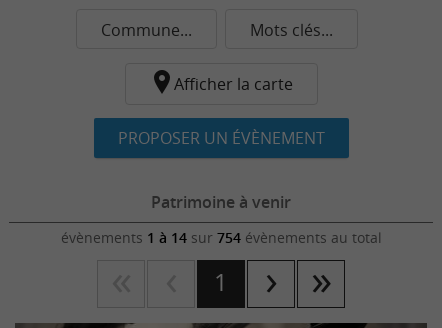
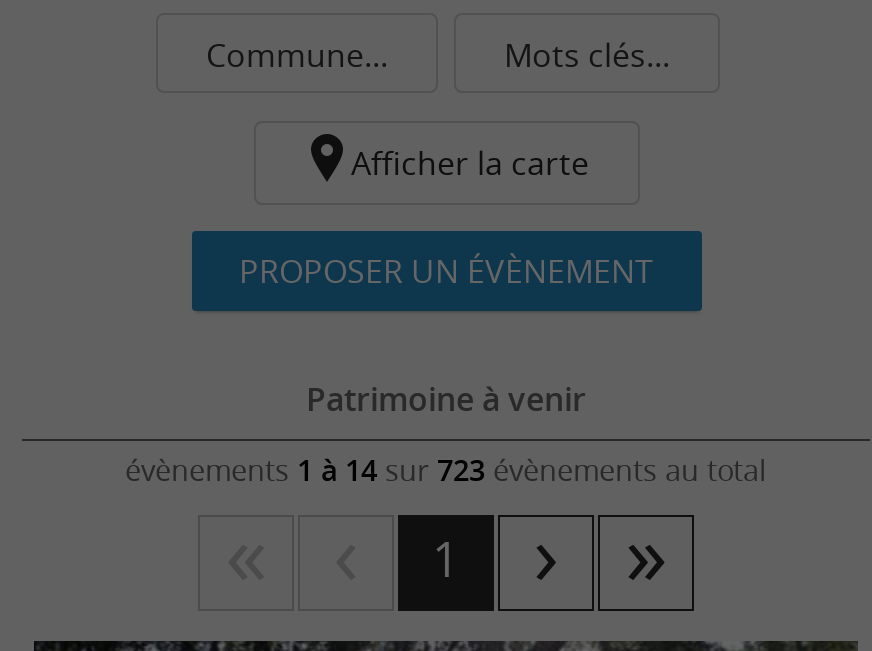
[60,228,381,247] évènements 1 à 14 sur 754 évènements au total -> [125,451,767,489] évènements 1 à 14 sur 723 évènements au total

